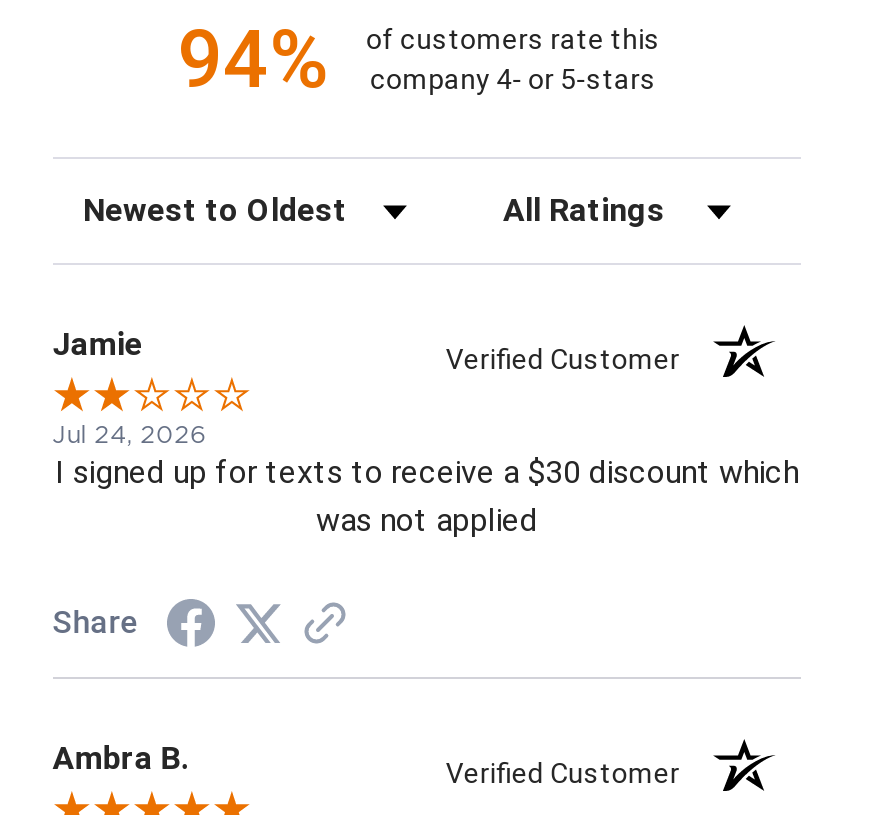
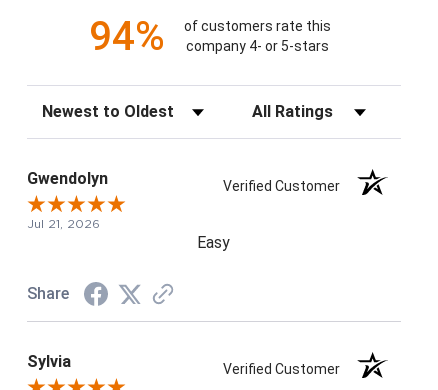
[53,325,143,363] Jamie -> [27,169,108,188] Gwendolyn
[53,421,799,539] Jul 24, 2026 | I signed up for texts to receive a $30 discount which | was not applied -> [27,217,230,252] Jul 21, 2026 | Easy
[53,739,189,777] Ambra B. -> [27,352,71,371] Sylvia

